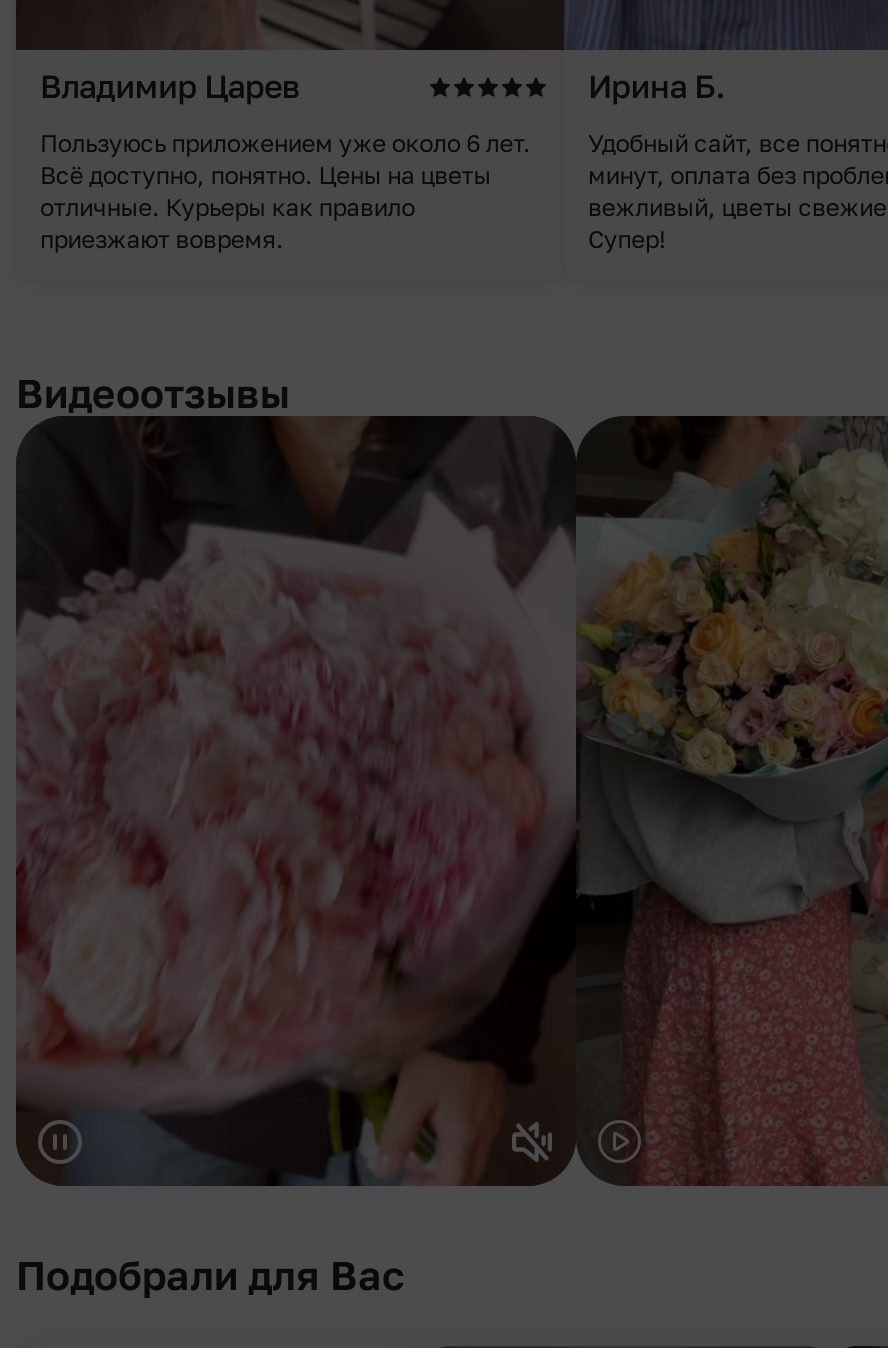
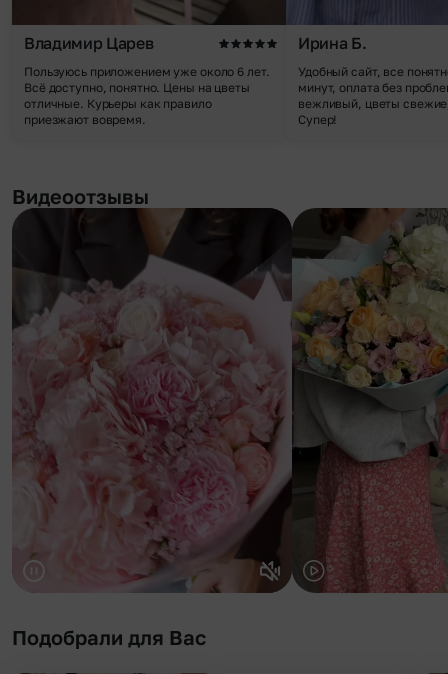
[16,416,578,1188] [image] -> [11,209,293,593] [image]

